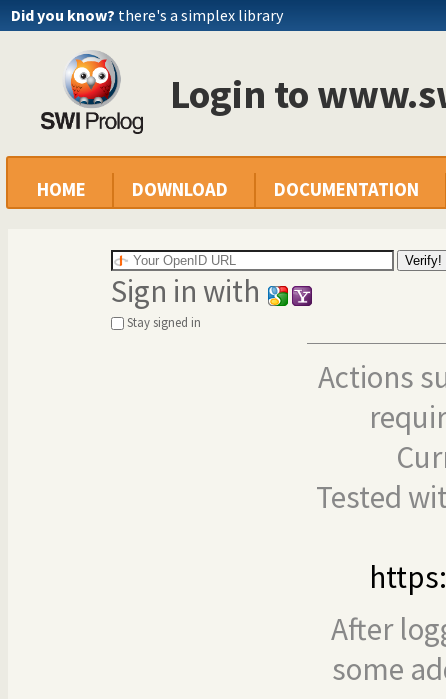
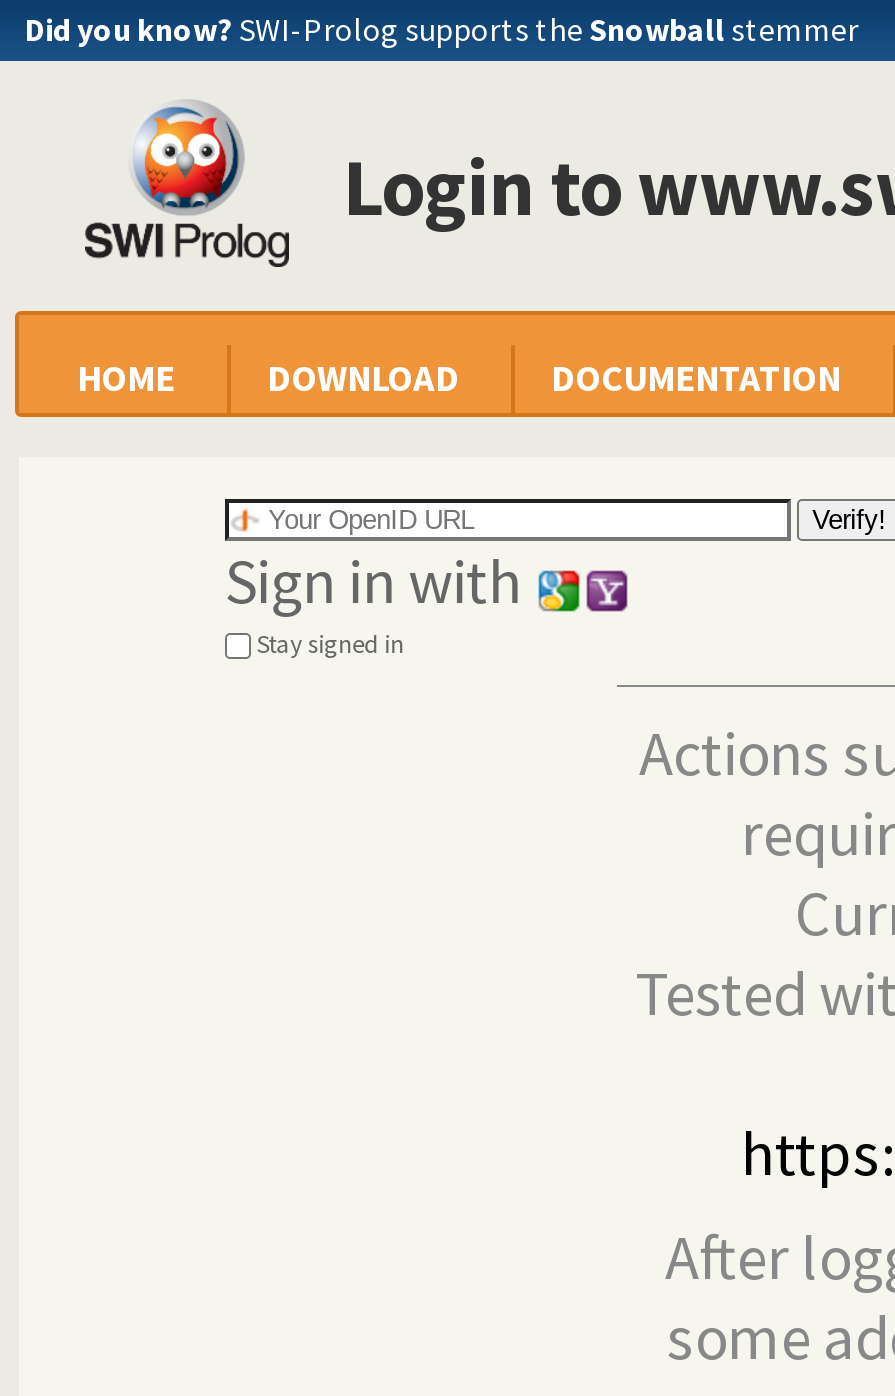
[11,5,283,25] Did you know? there's a simplex library -> [25,9,859,49] Did you know? SWI-Prolog supports the Snowball stemmer

